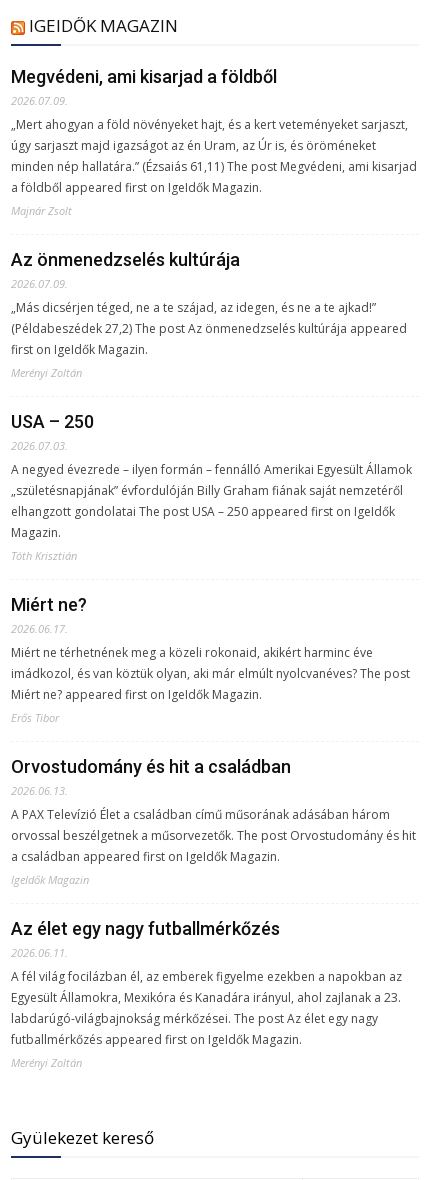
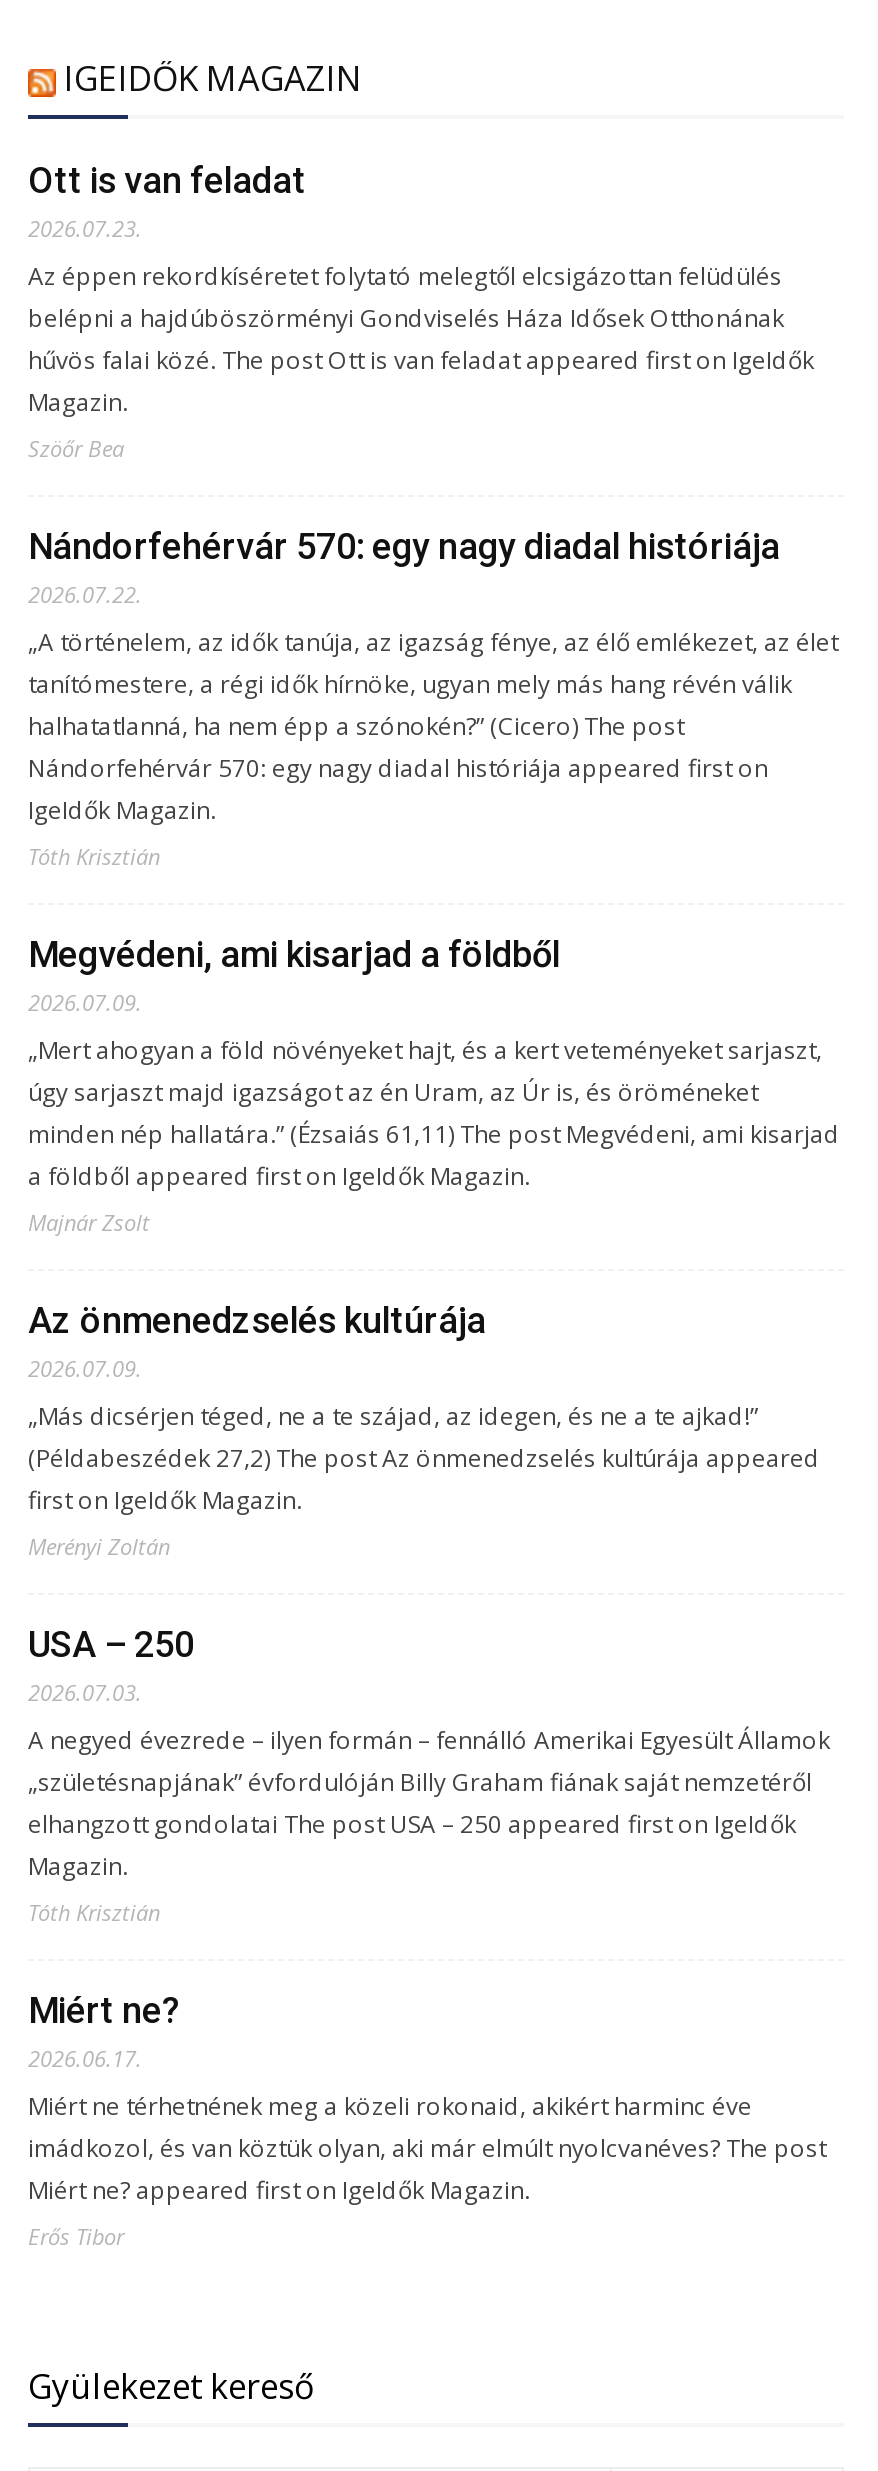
none -> [28,160,838,872] Ott is van feladat | 2026.07.23. | Az éppen rekordkíséretet folytató melegtől elcsigázottan felüdülés | belépni a hajdúböszörményi Gondviselés Háza Idősek Otthonának | hűvös falai közé. The post Ott is van feladat appeared first on IgeIdők | Magazin. | Szöőr Bea | Nándorfehérvár 570: egy nagy diadal históriája | 2026.07.22. | „A történelem, az idők tanúja, az igazság fénye, az élő emlékezet, az élet | tanítómestere, a régi idők hírnöke, ugyan mely más hang révén válik | halhatatlanná, ha nem épp a szónokén?” (Cicero) The post | Nándorfehérvár 570: egy nagy diadal históriája appeared first on | IgeIdők Magazin. | Tóth Krisztián
moved [11,66,417,725] -> [28,934,840,2252]: Megvédeni, ami kisarjad a földből | 2026.07.09. | „Mert ahogyan a föld növényeket hajt, és a kert veteményeket sarjaszt, | ... | Miért ne? appeared first on IgeIdők Magazin. | Erős Tibor
[11,756,416,1070] Orvostudomány és hit a családban | 2026.06.13. | A PAX Televízió Élet a családban című műsorának adásában három | orvossal beszélgetnek a műsorvezetők. The post Orvostudomány és hit | a családban appeared first on IgeIdők Magazin. | IgeIdők Magazin | Az élet egy nagy futballmérkőzés | 2026.06.11. | A fél világ focilázban él, az emberek figyelme ezekben a napokban az | Egyesült Államokra, Mexikóra és Kanadára irányul, ahol zajlanak a 23. | labdarúgó-világbajnokság mérkőzései. The post Az élet egy nagy | futballmérkőzés appeared first on IgeIdők Magazin. | Merényi Zoltán -> none

